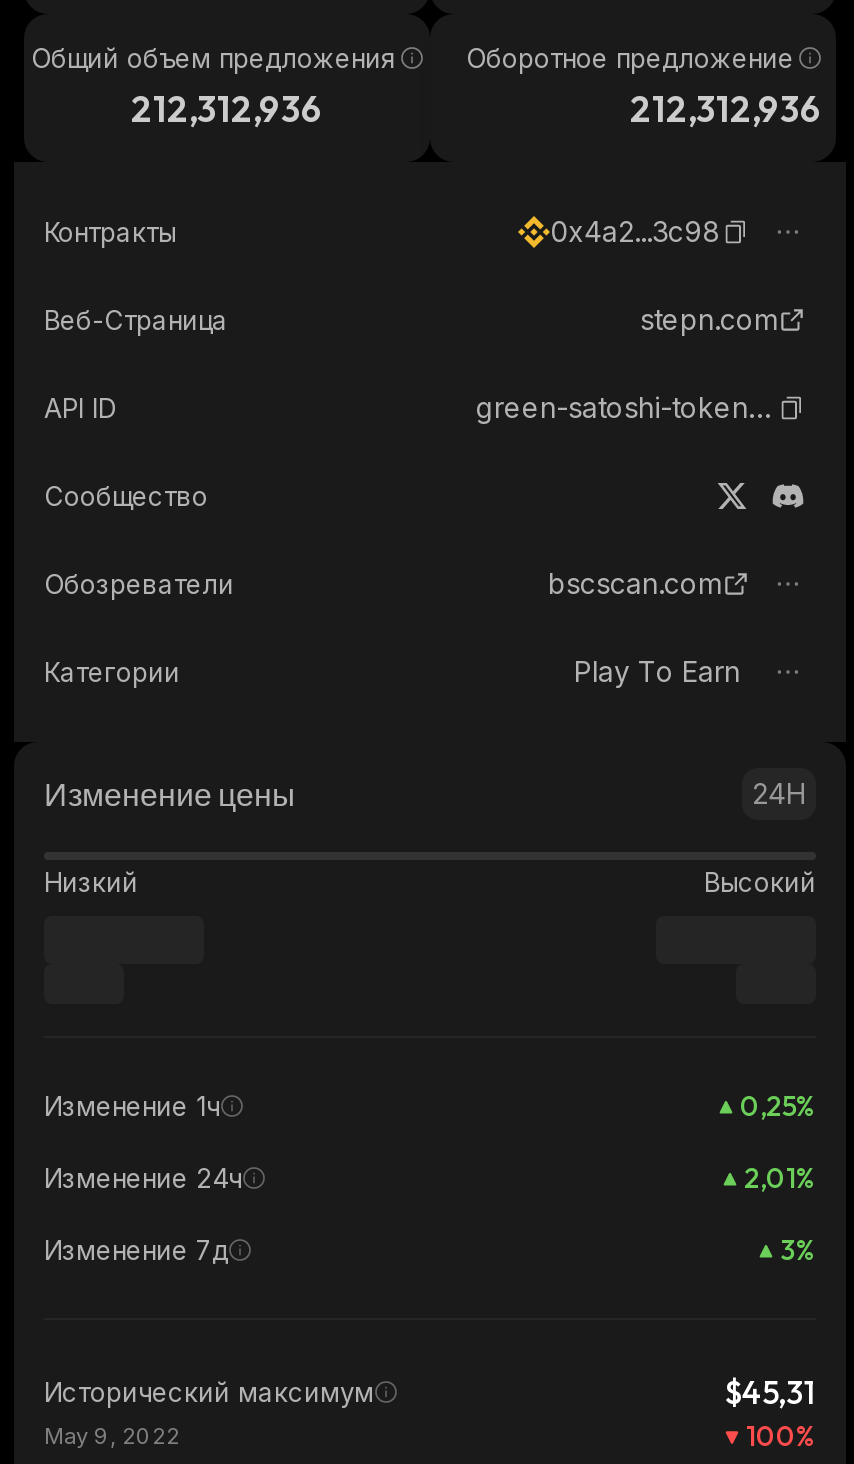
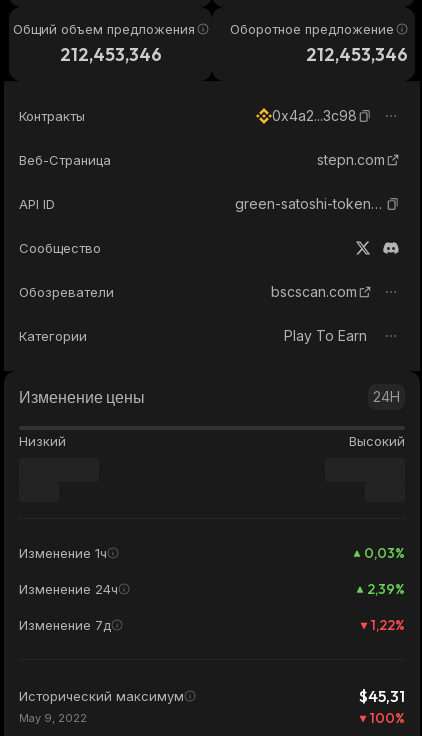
[131,86,323,132] 212,312,936 -> [59,43,161,66] 212,453,346
[630,86,822,132] 212,312,936 -> [306,43,408,66] 212,453,346
[740,1088,816,1124] 0,25% -> [364,544,405,562] 0,03%
[744,1160,816,1196] 2,01% -> [367,580,405,598] 2,39%
[780,1232,816,1268] 3% -> [371,616,405,634] 1,22%

